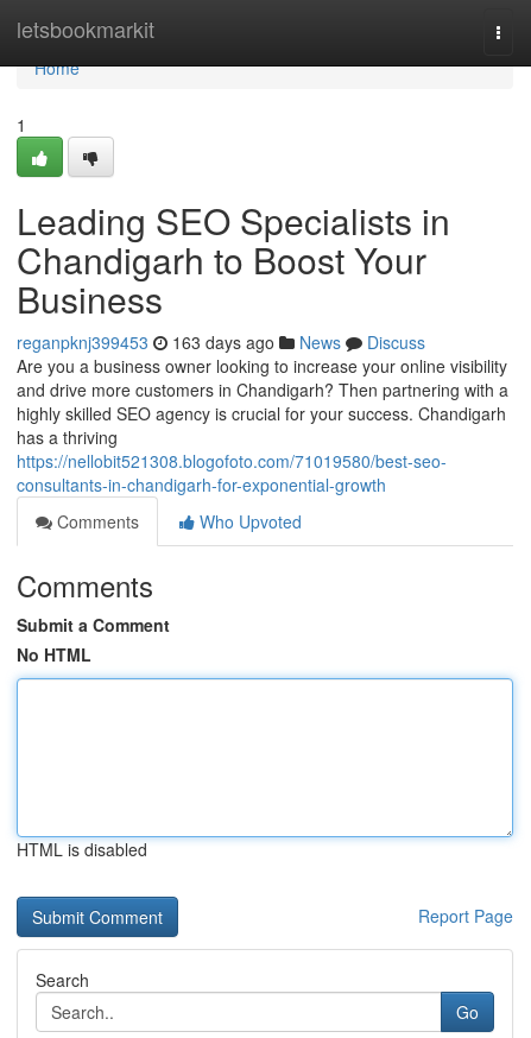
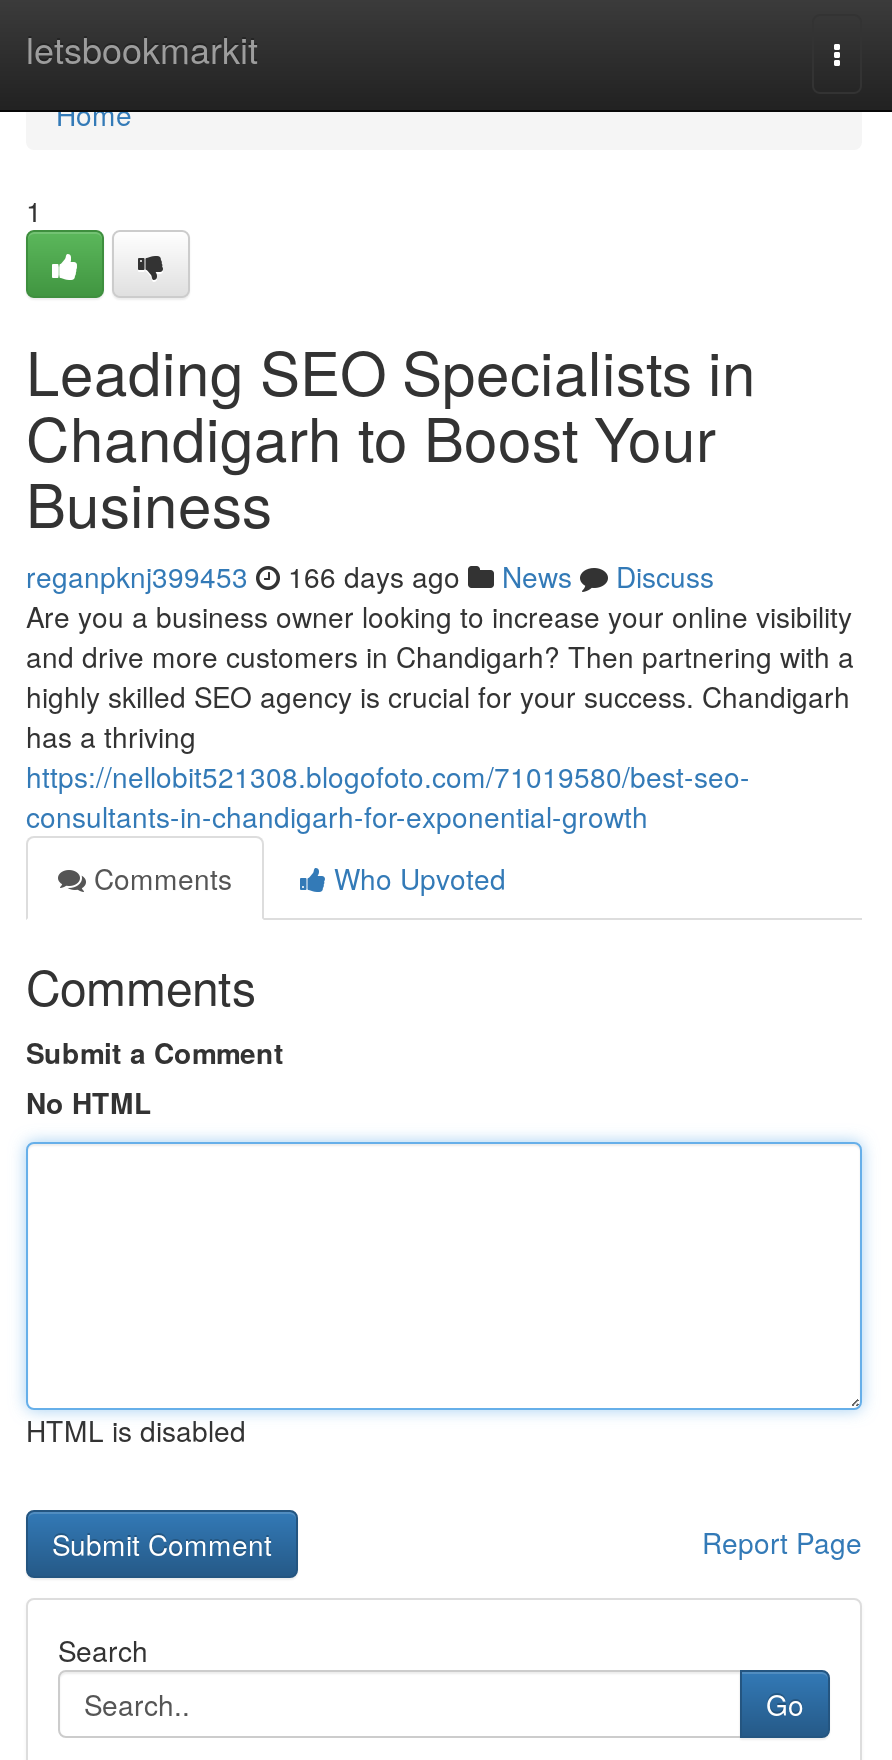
[17,330,425,354] reganpknj399453 163 days ago News Discuss -> [26,556,714,596] reganpknj399453 166 days ago News Discuss

